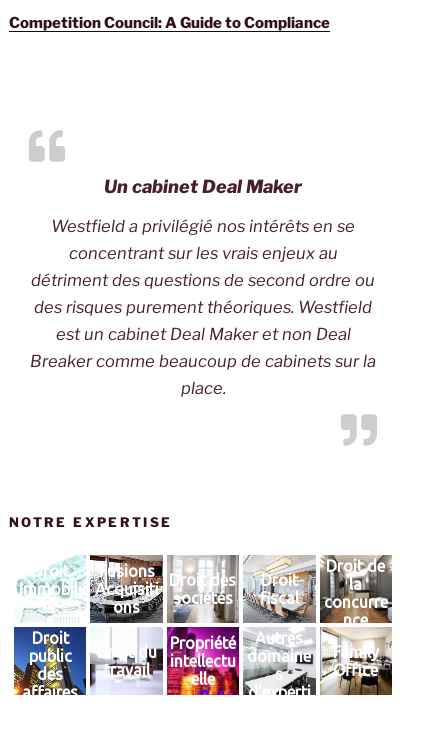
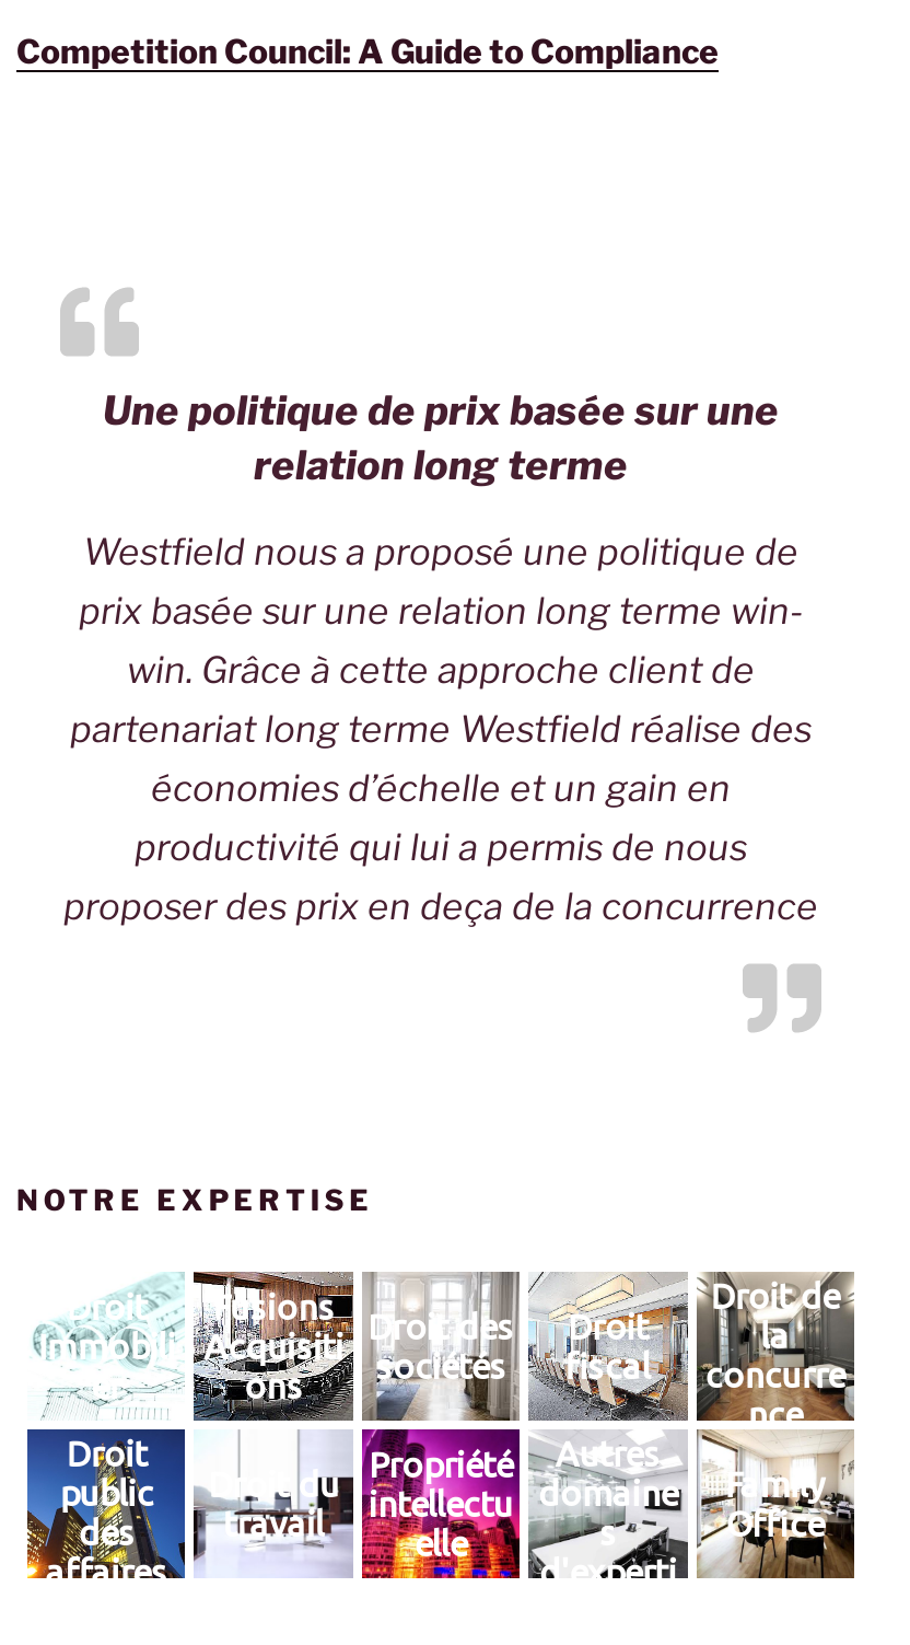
[104,176,302,197] Un cabinet Deal Maker -> [103,389,779,489] Une politique de prix basée sur une | relation long terme
[30,216,376,398] Westfield a privilégié nos intérêts en se | concentrant sur les vrais enjeux au | détriment des questions de second ordre ou | des risques purement théoriques. Westfield | est un cabinet Deal Maker et non Deal | Breaker comme beaucoup de cabinets sur la | place. -> [63,530,818,928] Westfield nous a proposé une politique de | prix basée sur une relation long terme win- | win. Grâce à cette approche client de | partenariat long terme Westfield réalise des | économies d’échelle et un gain en | productivité qui lui a permis de nous | proposer des prix en deça de la concurrence

